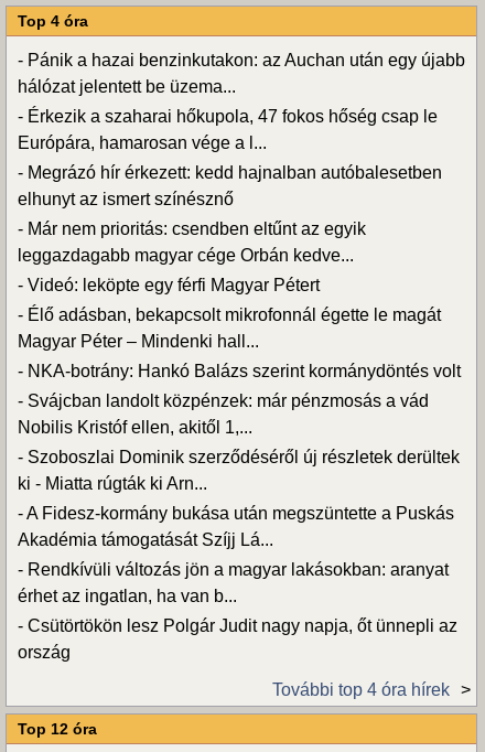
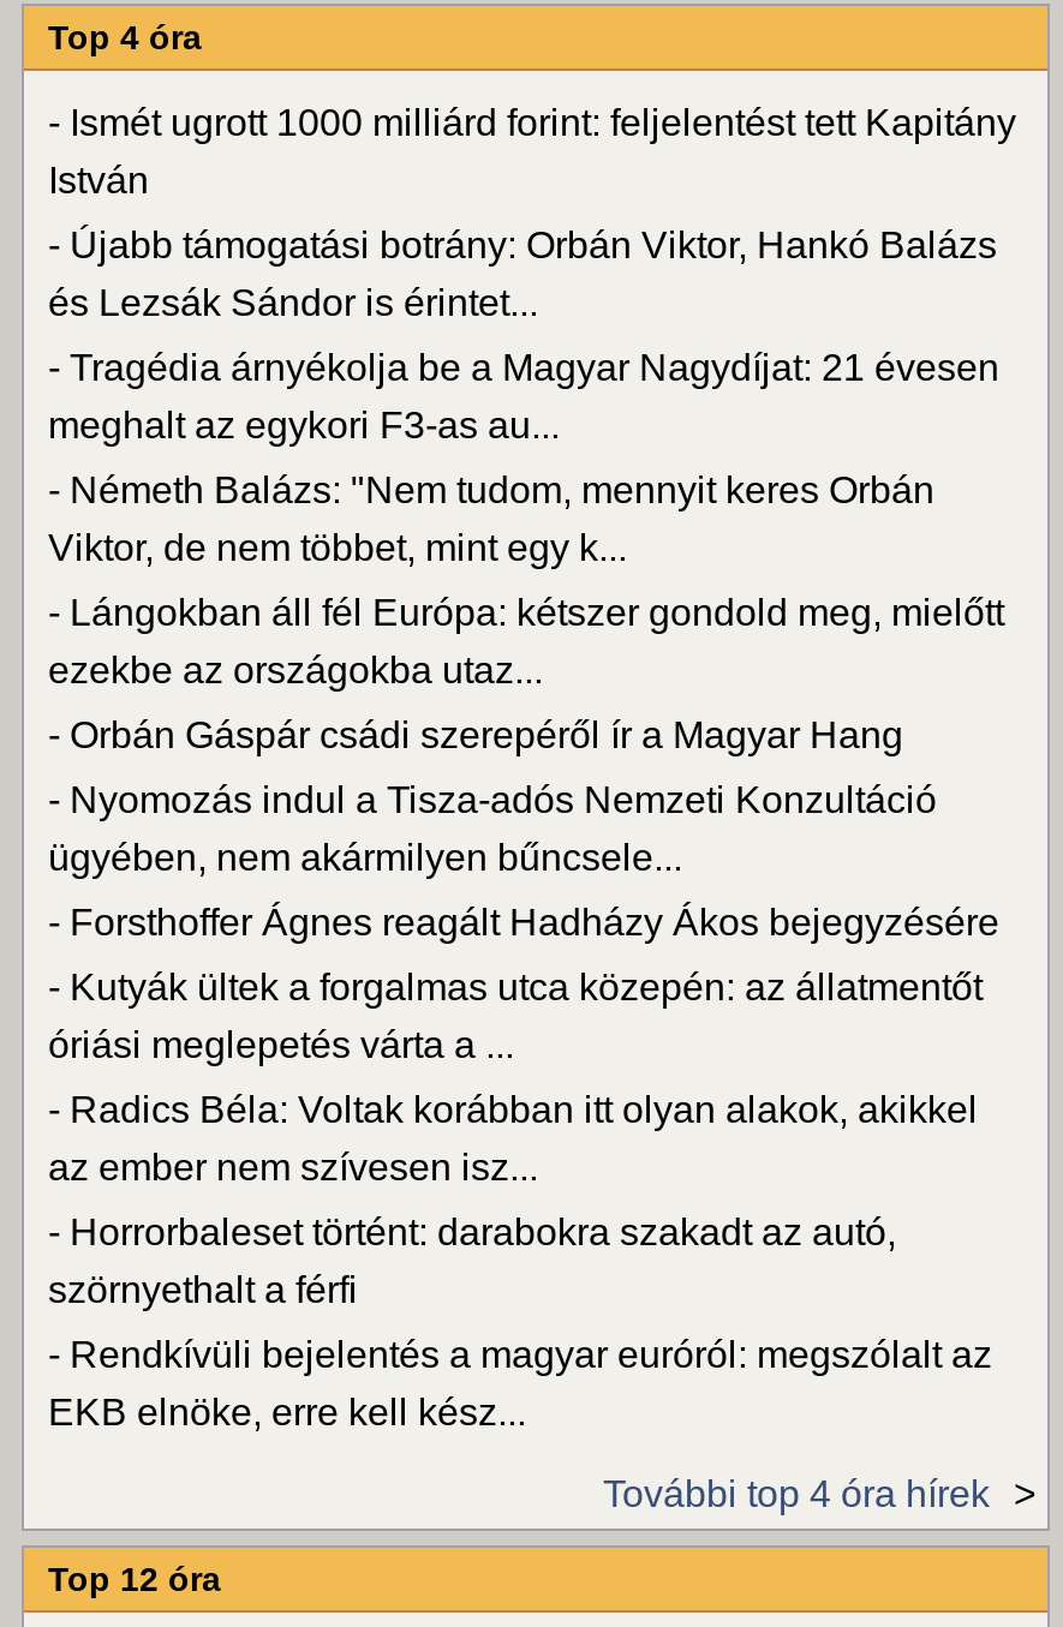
[18,51,465,96] - Pánik a hazai benzinkutakon: az Auchan után egy újabb | hálózat jelentett be üzema... -> [48,102,1016,201] - Ismét ugrott 1000 milliárd forint: feljelentést tett Kapitány | István
[18,107,438,152] - Érkezik a szaharai hőkupola, 47 fokos hőség csap le | Európára, hamarosan vége a l... -> [48,225,997,323] - Újabb támogatási botrány: Orbán Viktor, Hankó Balázs | és Lezsák Sándor is érintet...
[18,163,442,208] - Megrázó hír érkezett: kedd hajnalban autóbalesetben | elhunyt az ismert színésznő -> [48,347,999,445] - Tragédia árnyékolja be a Magyar Nagydíjat: 21 évesen | meghalt az egykori F3-as au...
[18,219,366,265] - Már nem prioritás: csendben eltűnt az egyik | leggazdagabb magyar cége Orbán kedve... -> [48,469,934,568] - Németh Balázs: "Nem tudom, mennyit keres Orbán | Viktor, de nem többet, mint egy k...
[18,276,320,294] - Videó: leköpte egy férfi Magyar Pétert -> [48,592,1004,690] - Lángokban áll fél Európa: kétszer gondold meg, mielőtt | ezekbe az országokba utaz...
[18,305,441,351] - Élő adásban, bekapcsolt mikrofonnál égette le magát | Magyar Péter – Mindenki hall... -> [48,714,903,755] - Orbán Gáspár csádi szerepéről ír a Magyar Hang
[18,362,461,380] - NKA-botrány: Hankó Balázs szerint kormánydöntés volt -> [48,779,937,878] - Nyomozás indul a Tisza-adós Nemzeti Konzultáció | ügyében, nem akármilyen bűncsele...
[18,391,429,437] - Svájcban landolt közpénzek: már pénzmosás a vád | Nobilis Kristóf ellen, akitől 1,... -> [48,902,999,943] - Forsthoffer Ágnes reagált Hadházy Ákos bejegyzésére
[18,448,460,493] - Szoboszlai Dominik szerződéséről új részletek derültek | ki - Miatta rúgták ki Arn... -> [48,967,983,1065] - Kutyák ültek a forgalmas utca közepén: az állatmentőt | óriási meglepetés várta a ...
[18,504,454,549] - A Fidesz-kormány bukása után megszüntette a Puskás | Akadémia támogatását Szíjj Lá... -> [48,1089,978,1188] - Radics Béla: Voltak korábban itt olyan alakok, akikkel | az ember nem szívesen isz...
[18,560,449,605] - Rendkívüli változás jön a magyar lakásokban: aranyat | érhet az ingatlan, ha van b... -> [48,1212,896,1310] - Horrorbaleset történt: darabokra szakadt az autó, | szörnyethalt a férfi
[18,616,457,662] - Csütörtökön lesz Polgár Judit nagy napja, őt ünnepli az | ország -> [48,1334,992,1432] - Rendkívüli bejelentés a magyar euróról: megszólalt az | EKB elnöke, erre kell kész...

